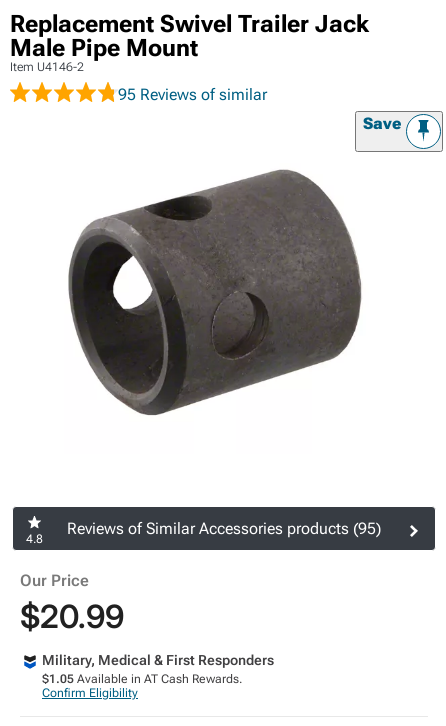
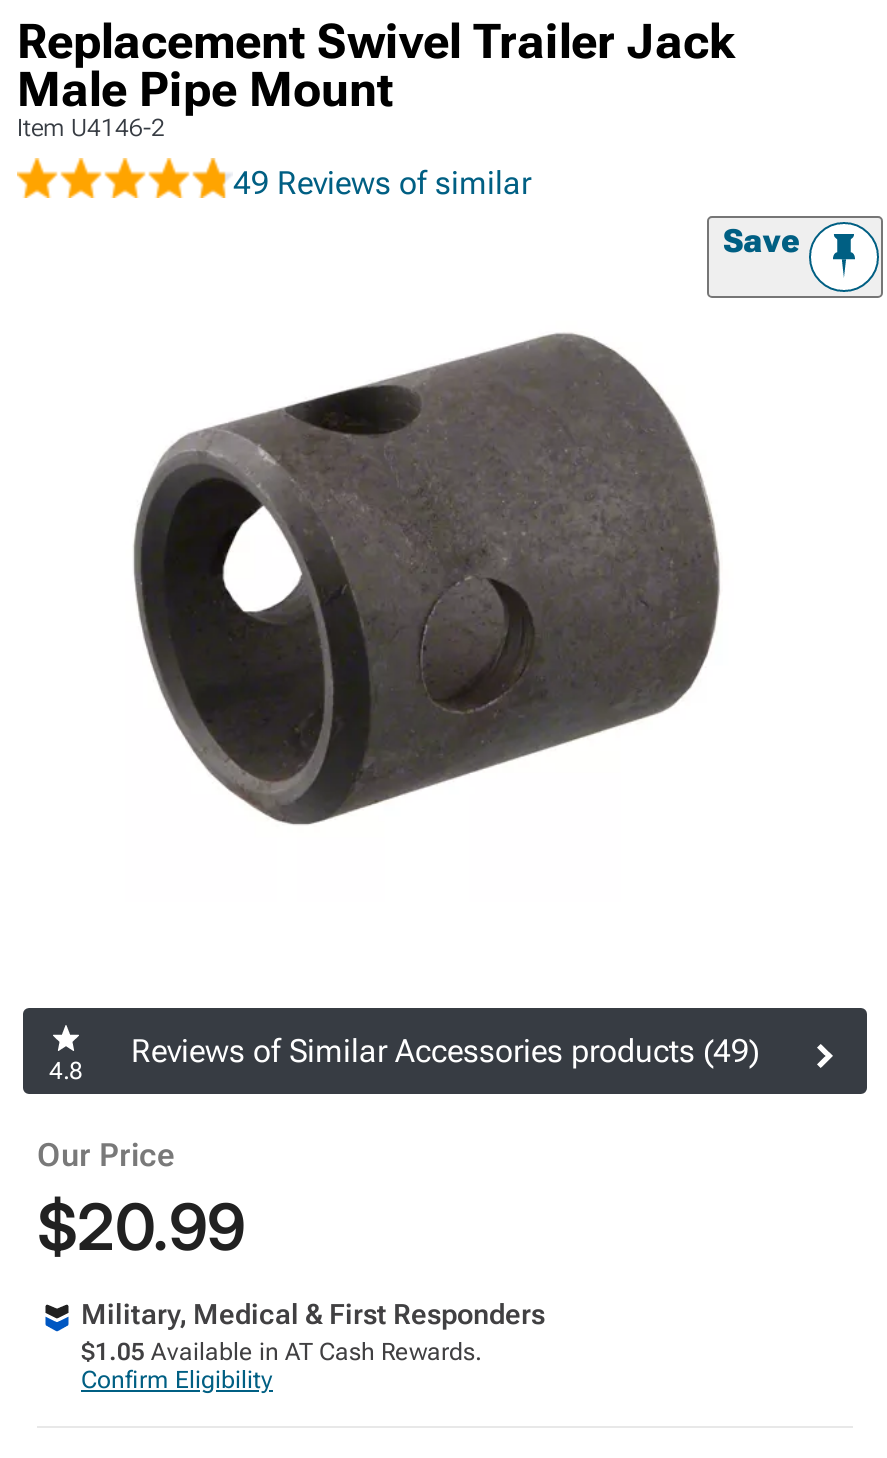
[118,85,267,104] 95 Reviews of similar -> [233,164,531,202] 49 Reviews of similar
[67,519,381,538] Reviews of Similar Accessories products (95) -> [131,1032,759,1070] Reviews of Similar Accessories products (49)

